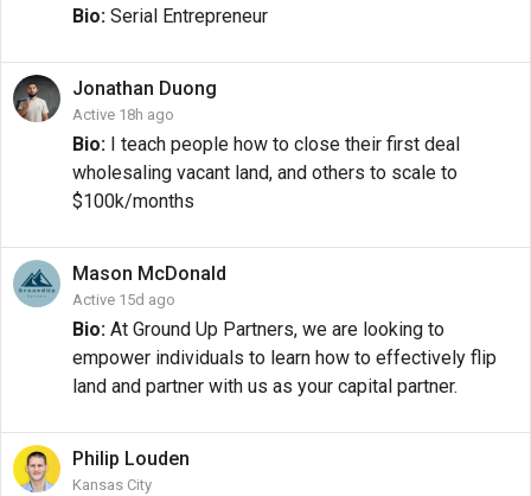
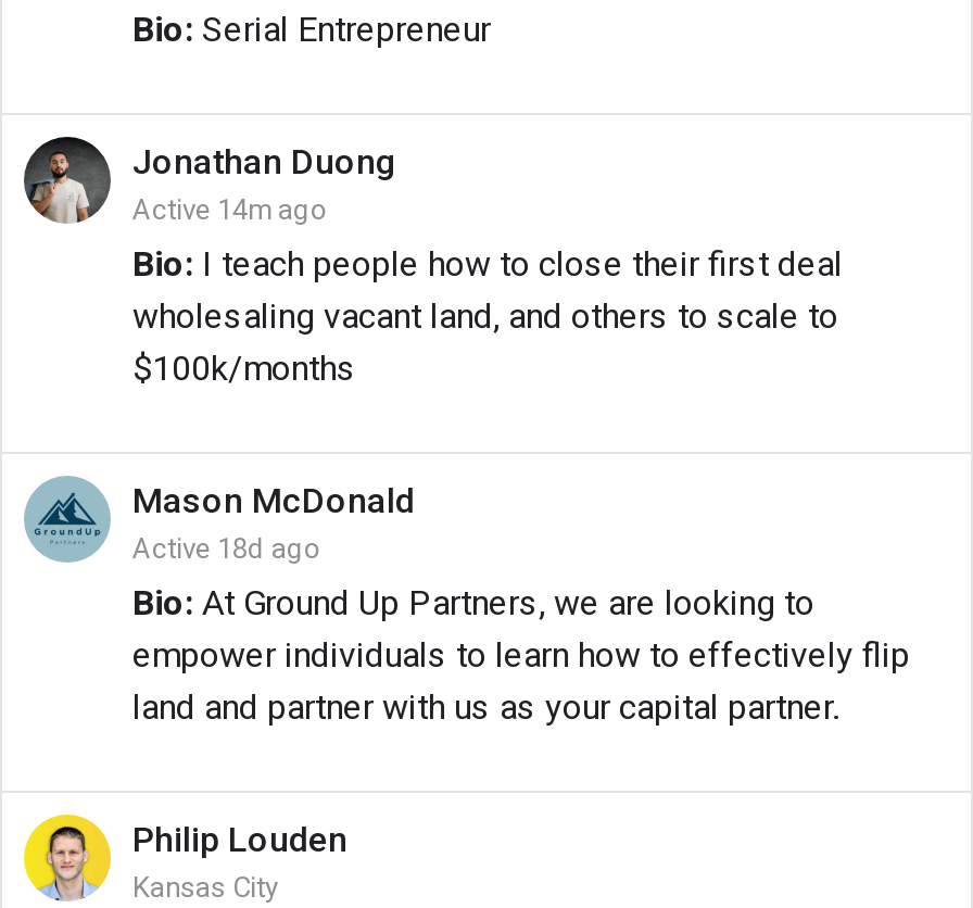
[72,106,174,123] Active 18h ago -> [132,193,328,226] Active 14m ago
[72,291,175,309] Active 15d ago -> [132,532,321,565] Active 18d ago

